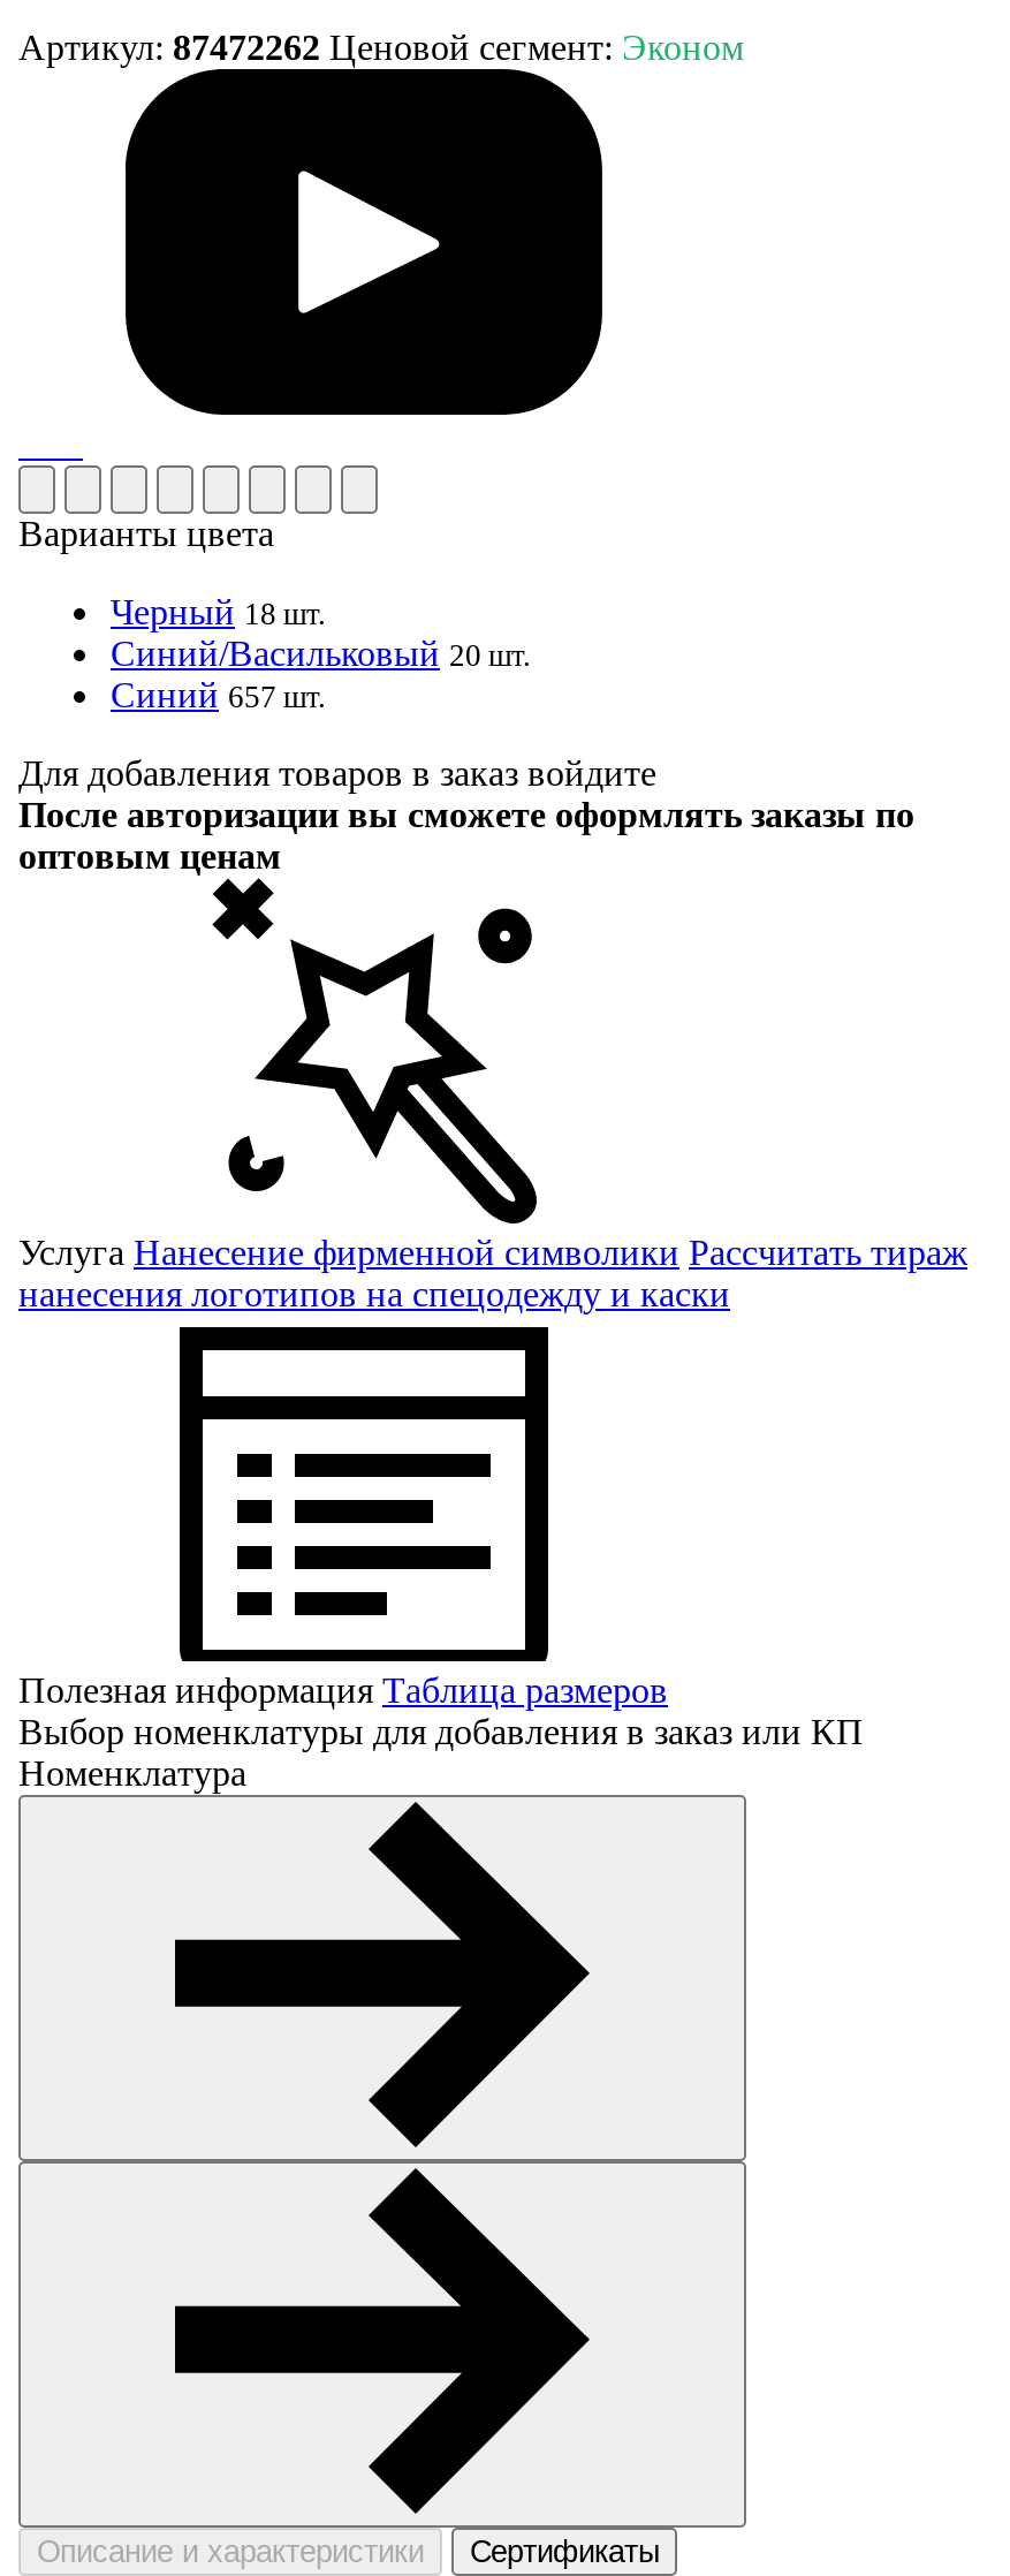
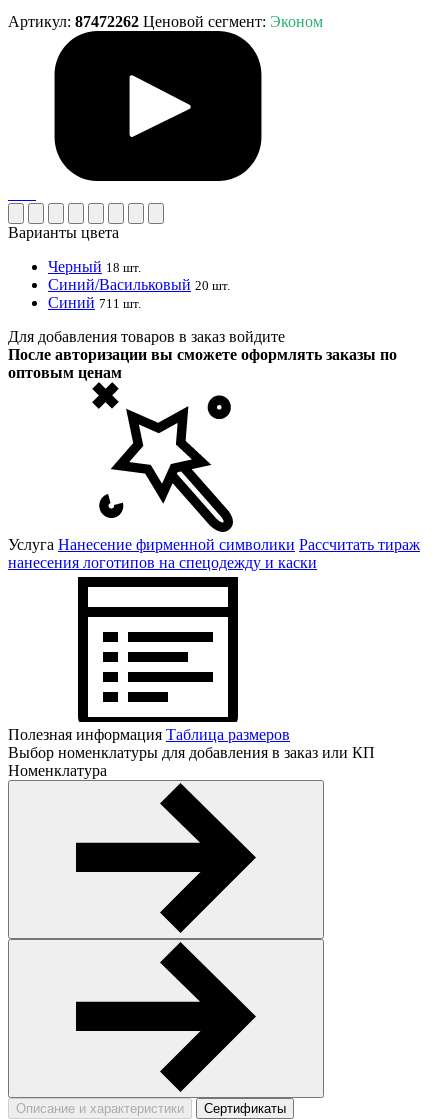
[111,675,325,714] Синий 657 шт. -> [48,294,141,311] Синий 711 шт.

